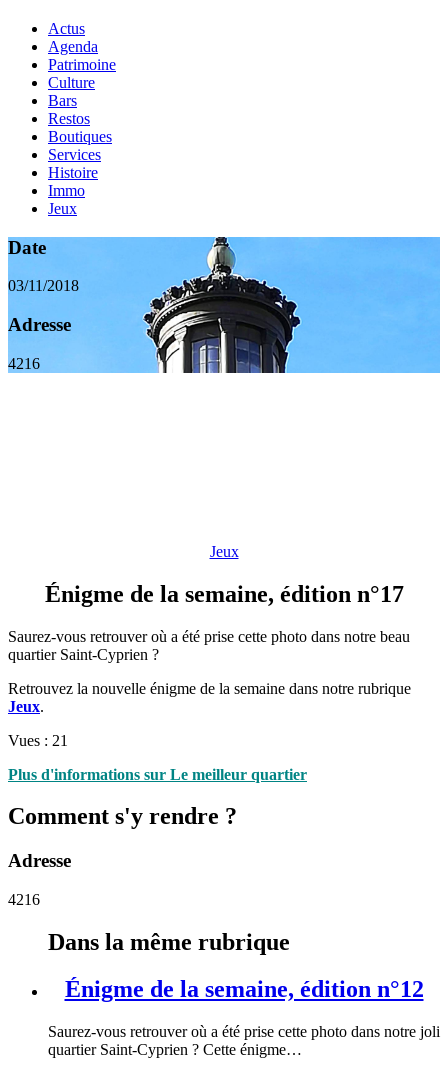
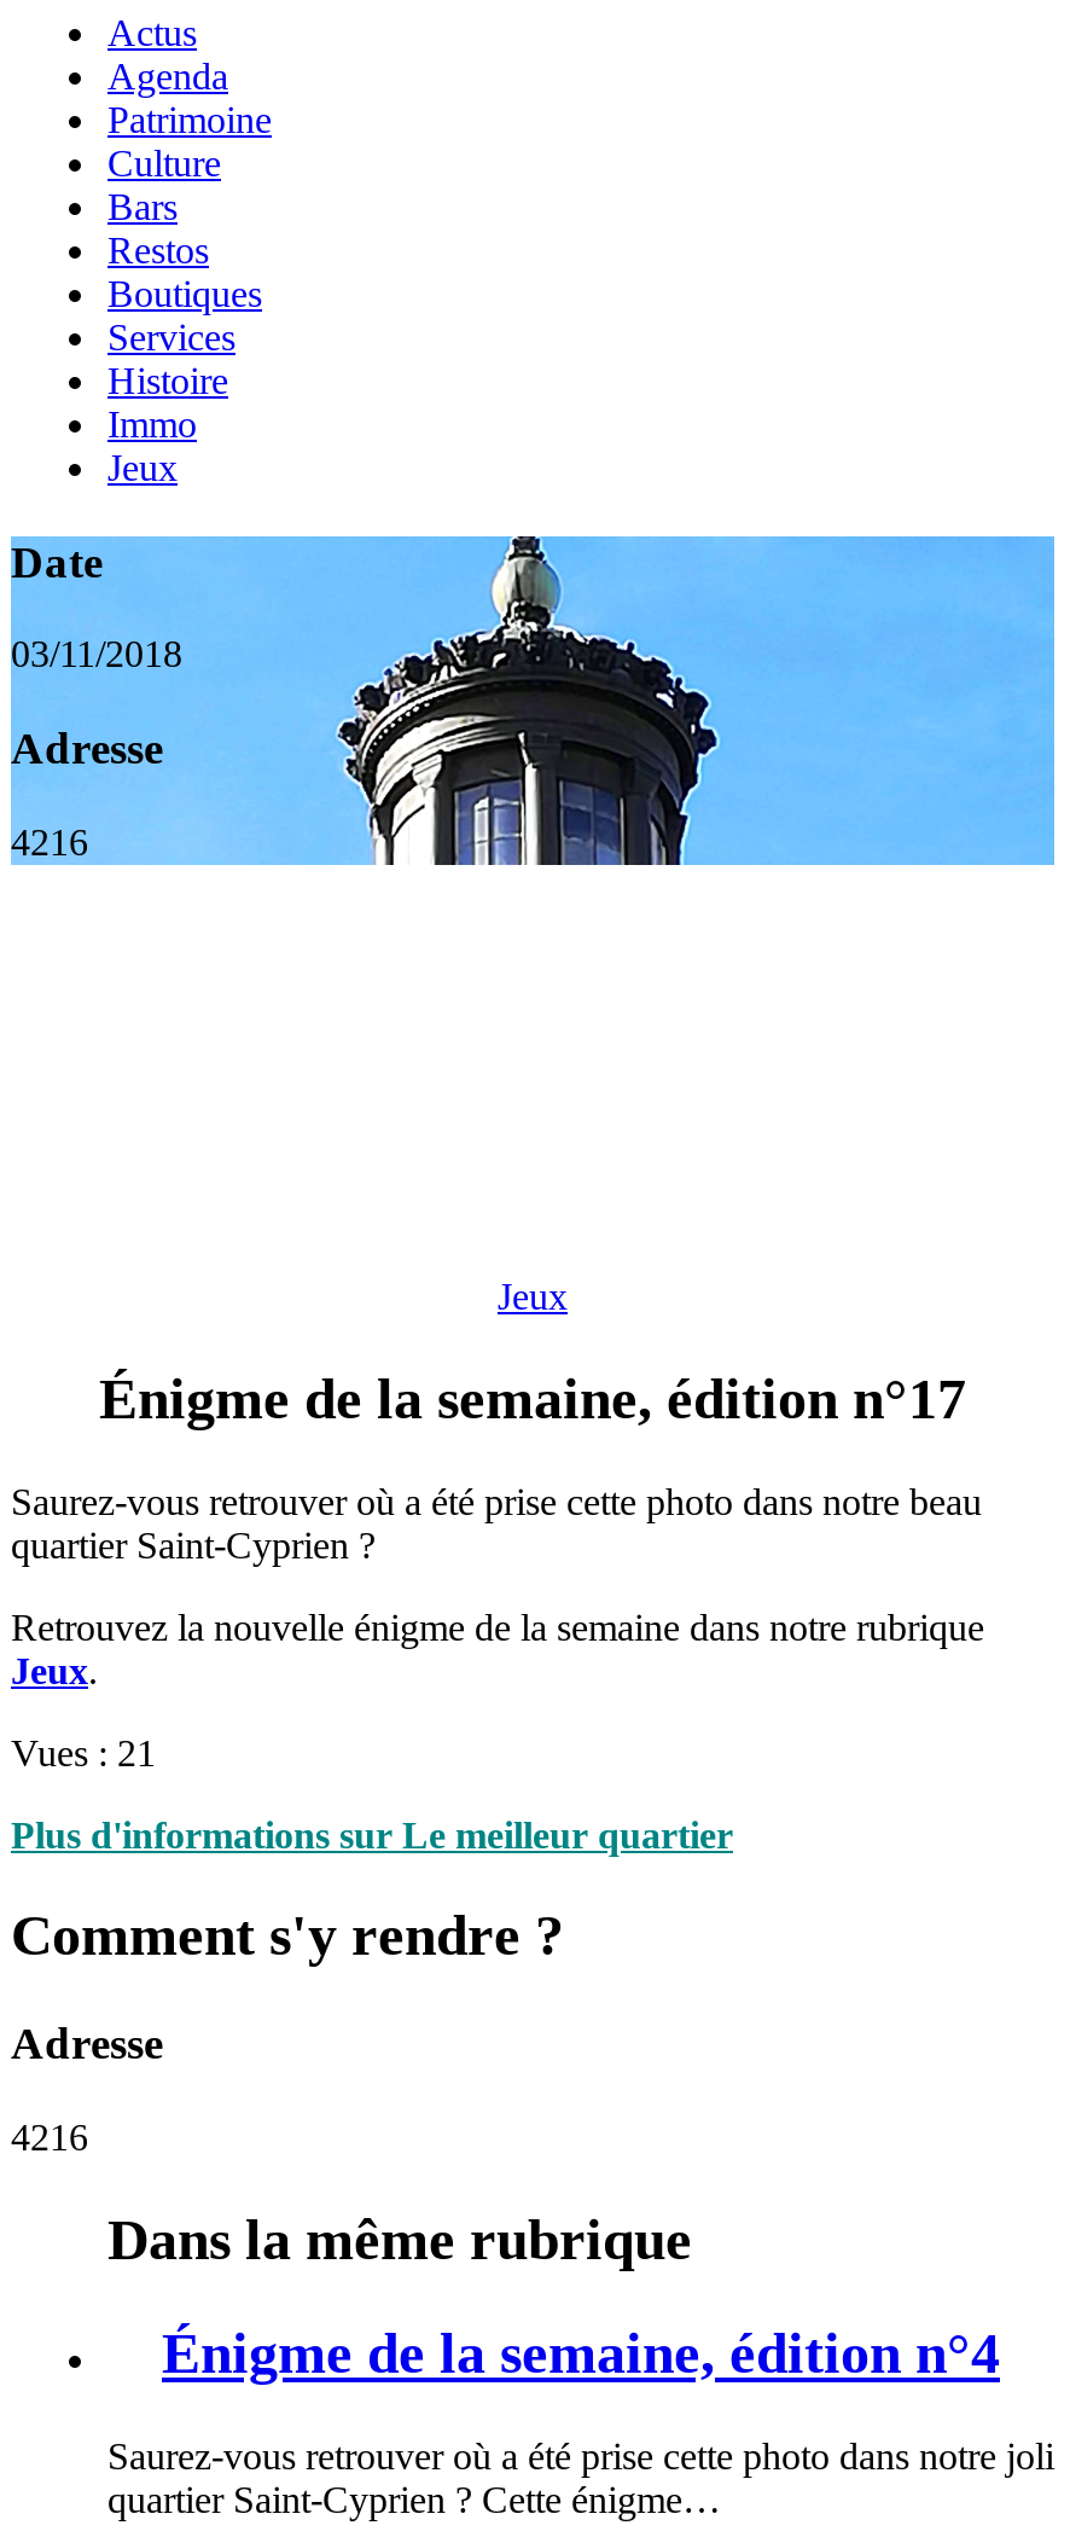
[64,976,423,1002] Énigme de la semaine, édition n°12 -> [162,2321,1000,2384] Énigme de la semaine, édition n°4

